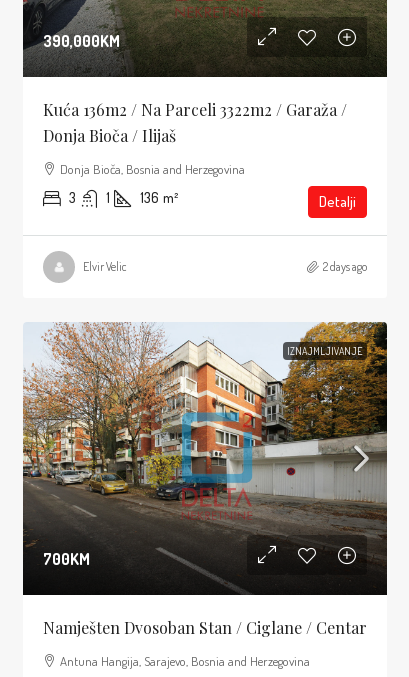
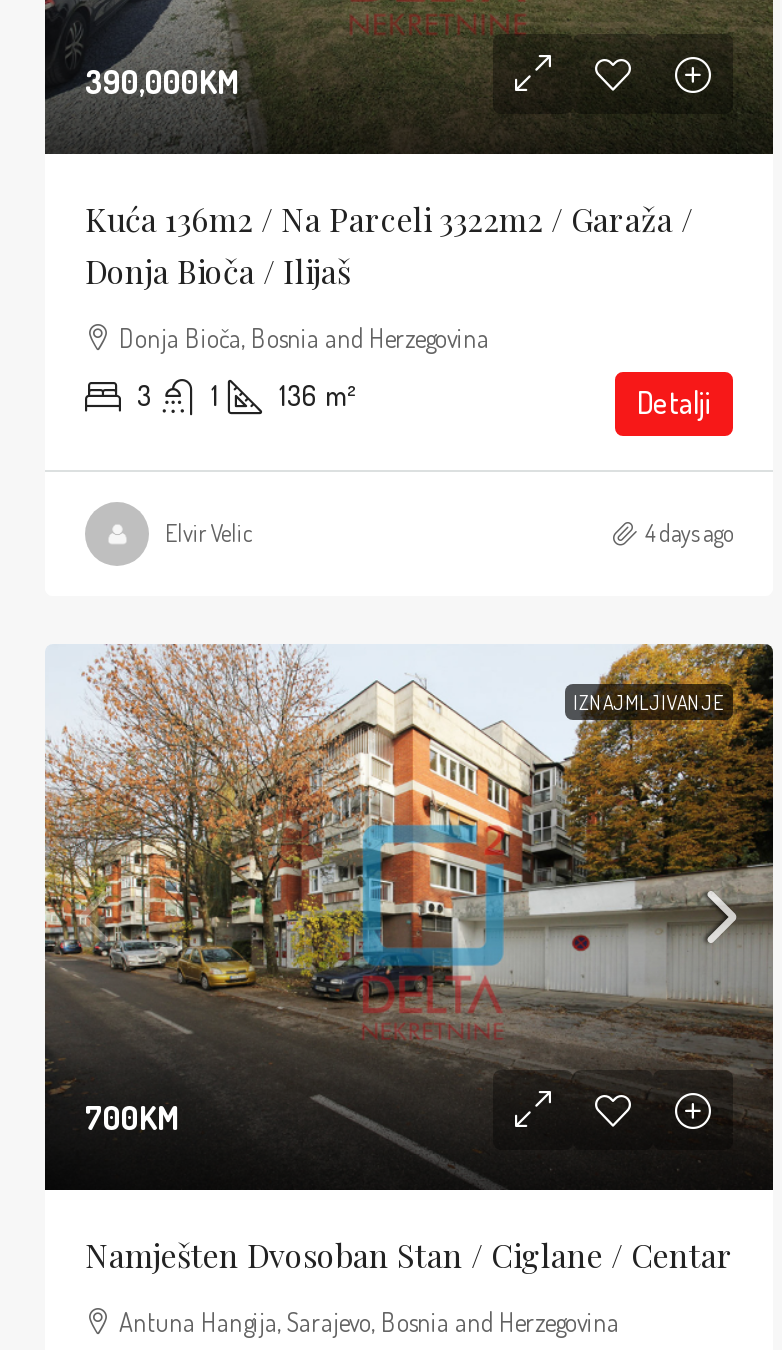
[323,259,367,274] 2 days ago -> [645,518,733,548] 4 days ago

